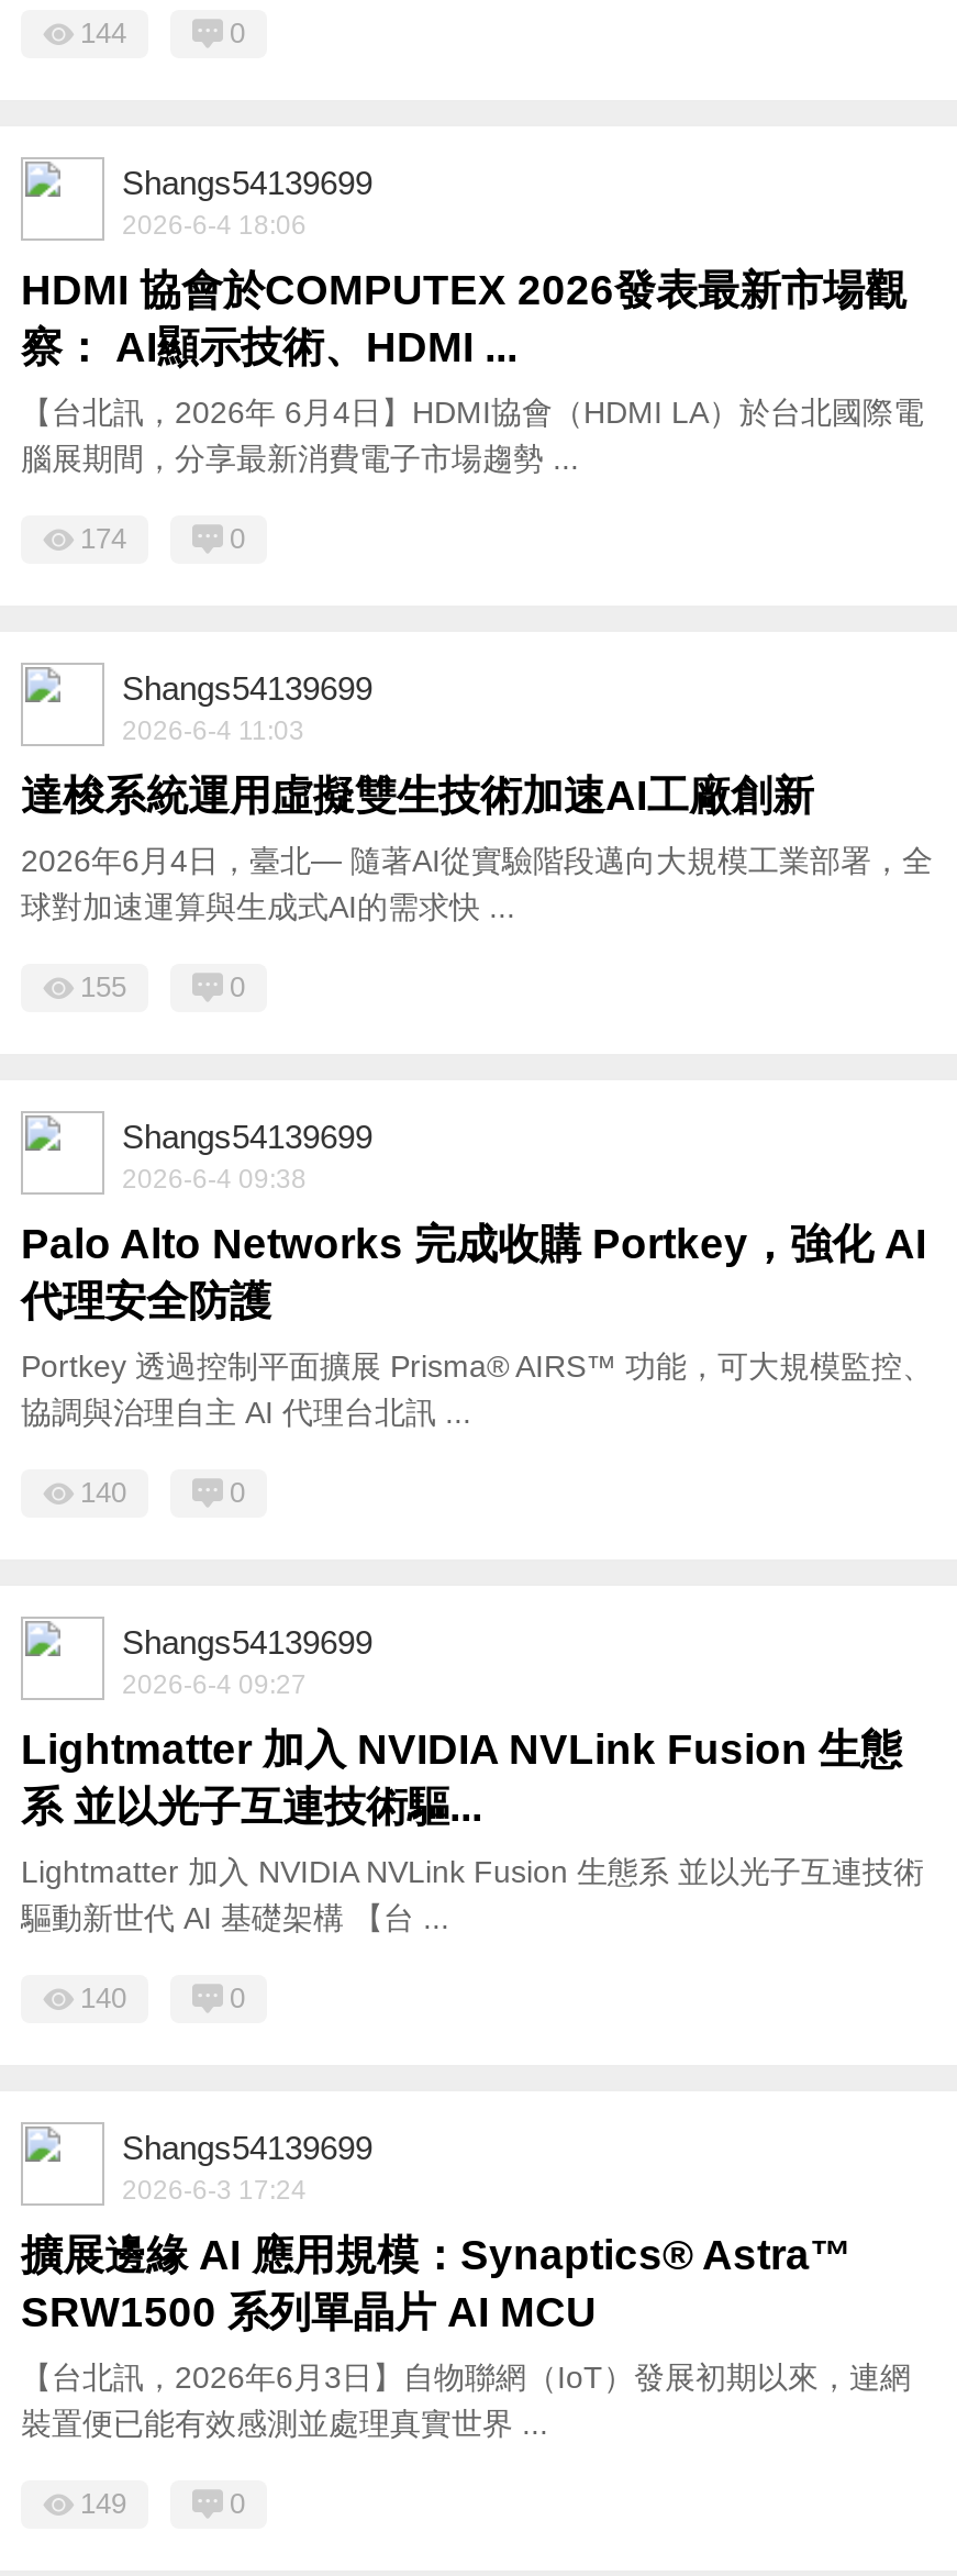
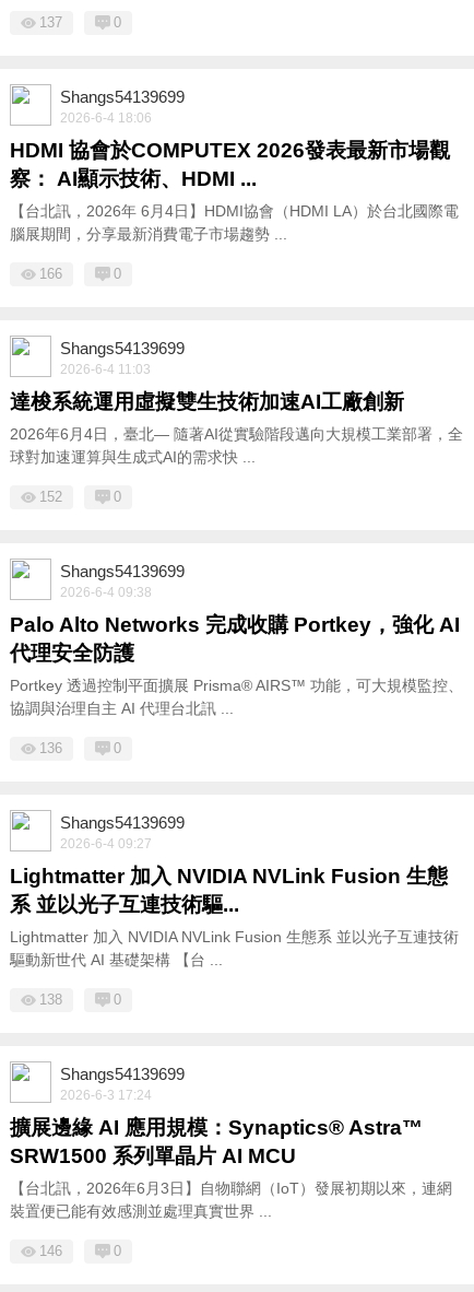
[80,16,126,49] 144 -> [39,14,62,31] 137
[80,522,126,555] 174 -> [39,266,62,282] 166
[80,970,126,1003] 155 -> [39,489,62,505] 152
[80,1476,126,1509] 140 -> [39,740,62,756] 136
[80,1981,126,2014] 140 -> [39,991,62,1008] 138
[80,2487,126,2520] 149 -> [39,1243,62,1259] 146

